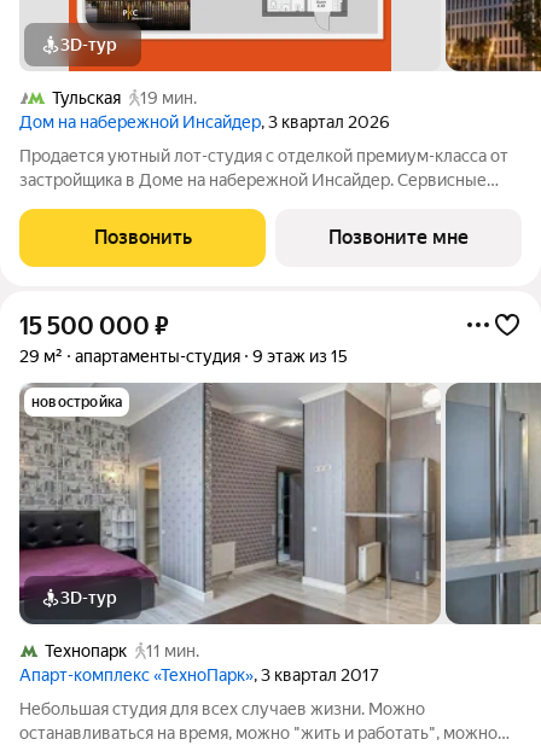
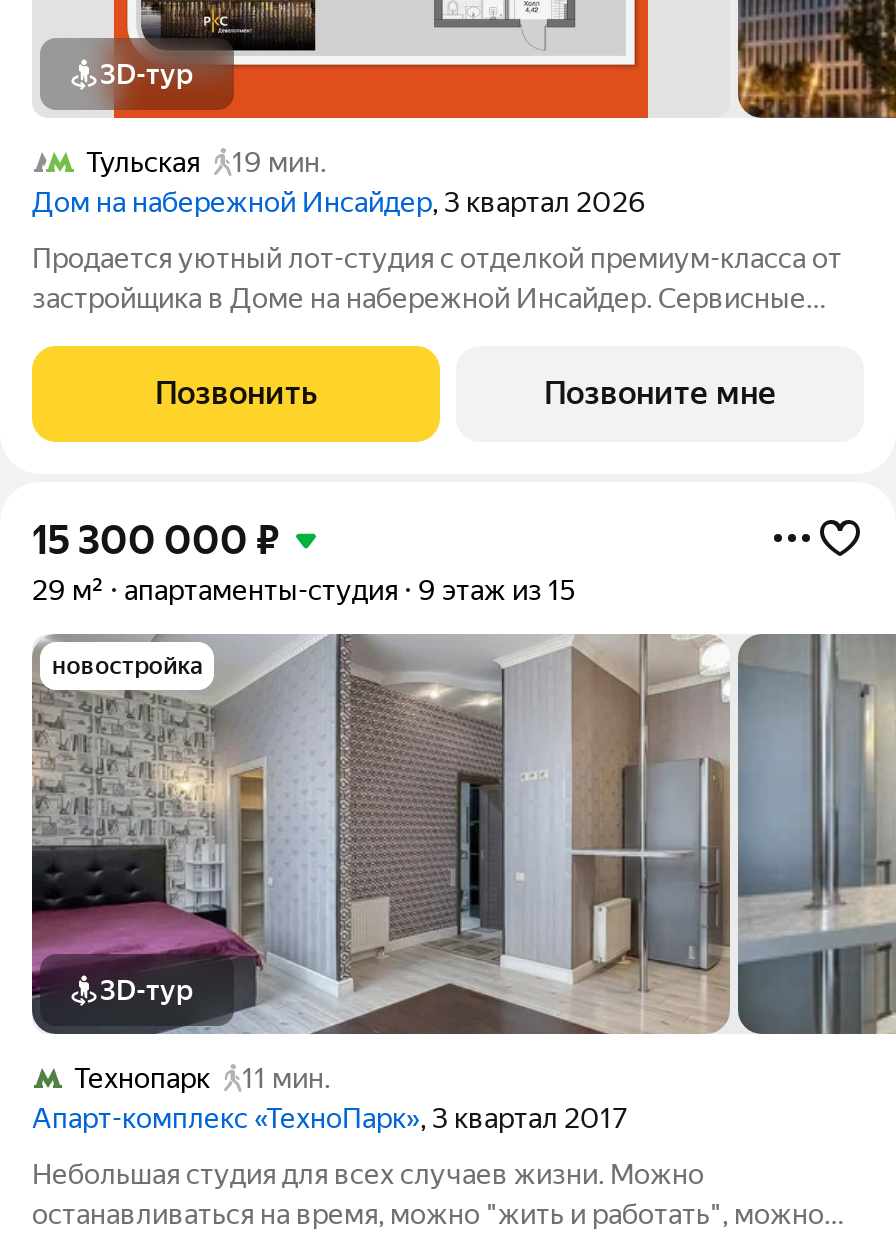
[19,311,169,340] 15 500 000 ₽ -> [32,516,280,564] 15 300 000 ₽

